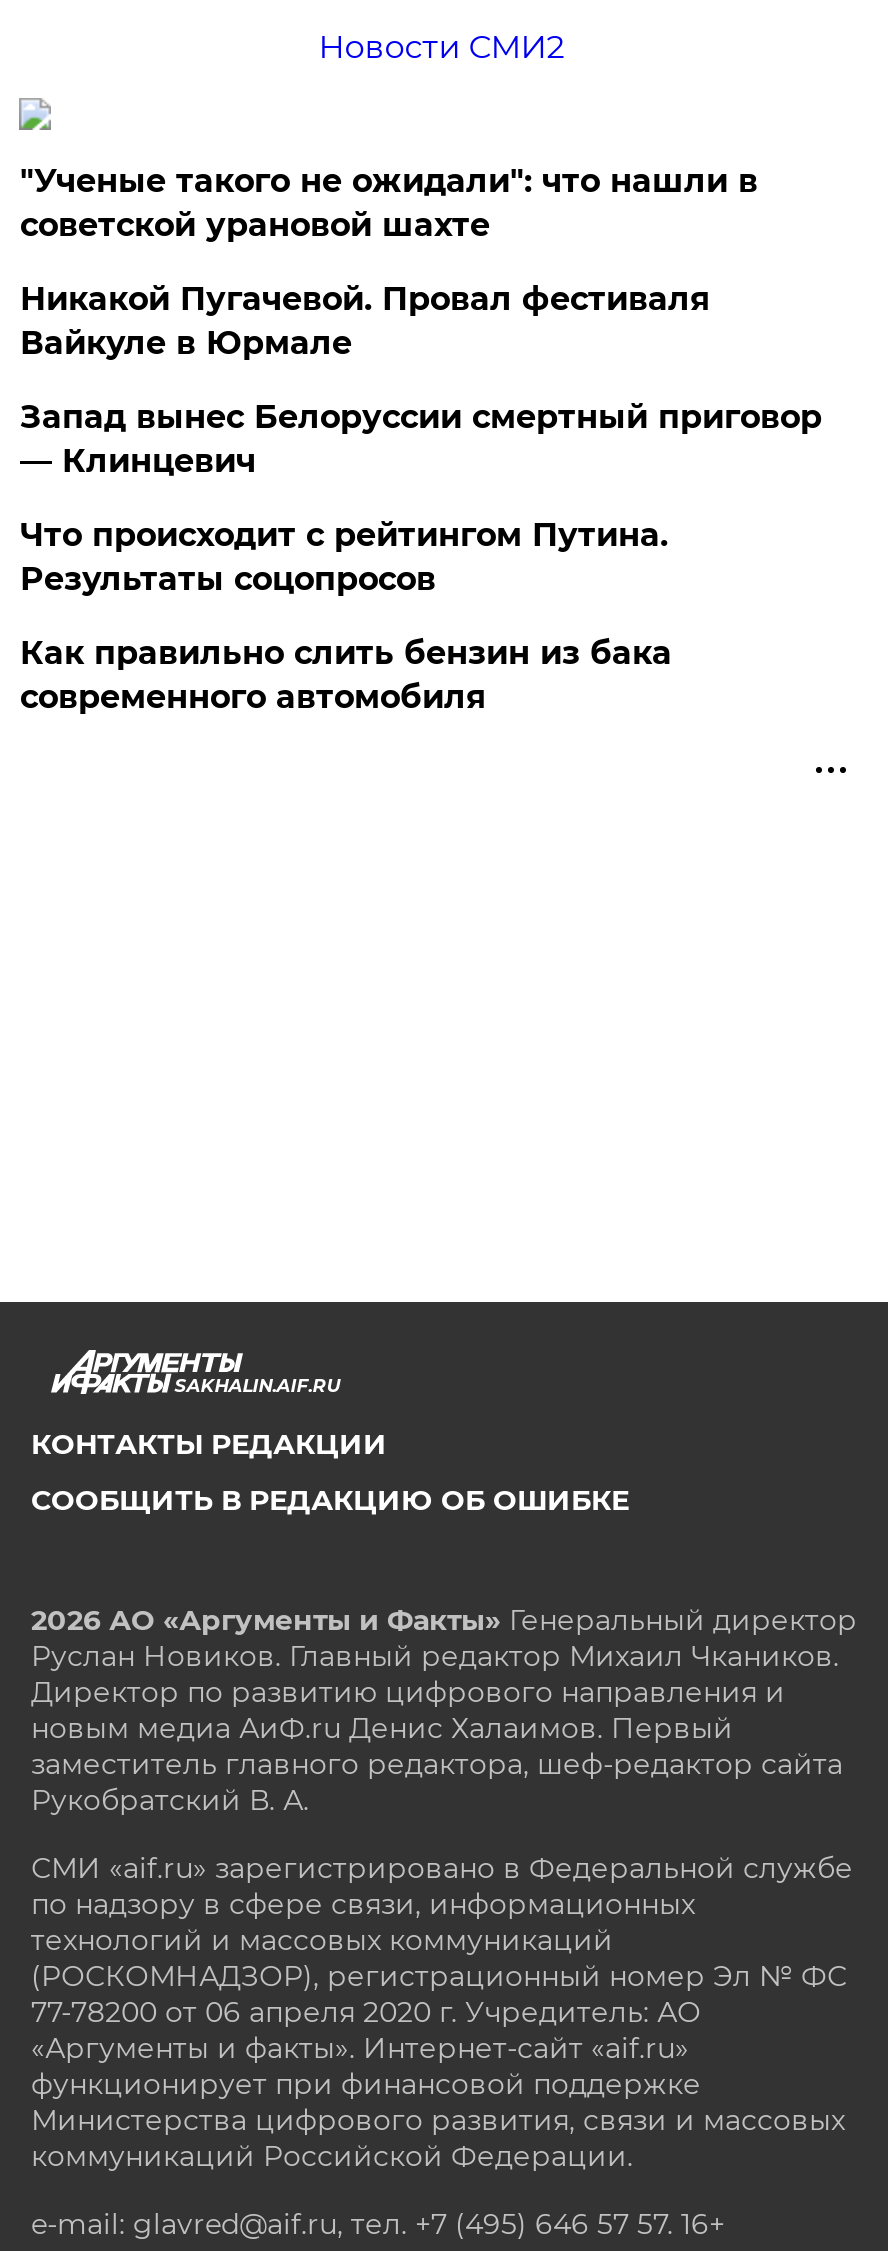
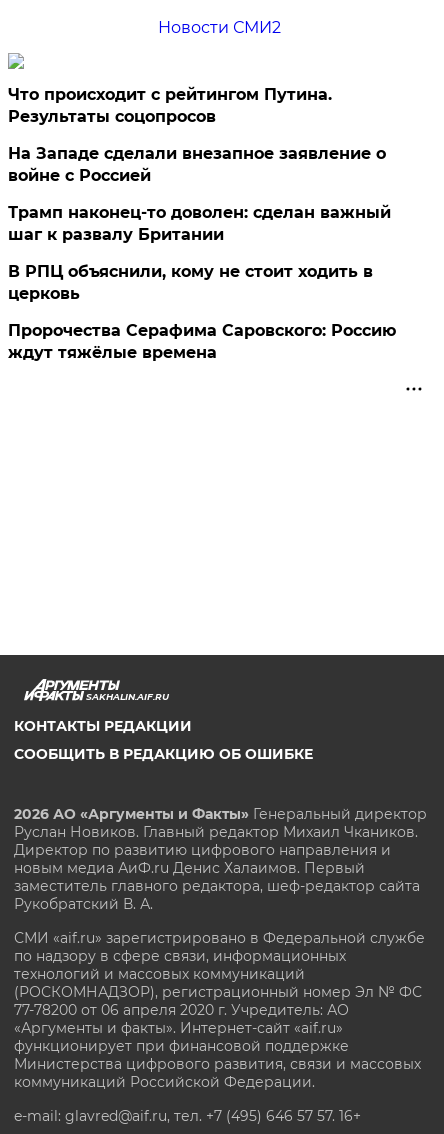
[20,162,822,480] "Ученые такого не ожидали": что нашли в | советской урановой шахте | Никакой Пугачевой. Провал фестиваля | Вайкуле в Юрмале | Запад вынес Белоруссии смертный приговор | — Клинцевич -> none
moved [20,516,668,598] -> [8,85,332,126]: Что происходит с рейтингом Путина. | Результаты соцопросов
[20,634,672,716] Как правильно слить бензин из бака | современного автомобиля -> [8,144,396,362] На Западе сделали внезапное заявление о | войне с Россией | Трамп наконец-то доволен: сделан важный | шаг к развалу Британии | В РПЦ объяснили, кому не стоит ходить в | церковь | Пророчества Серафима Саровского: Россию | ждут тяжёлые времена

